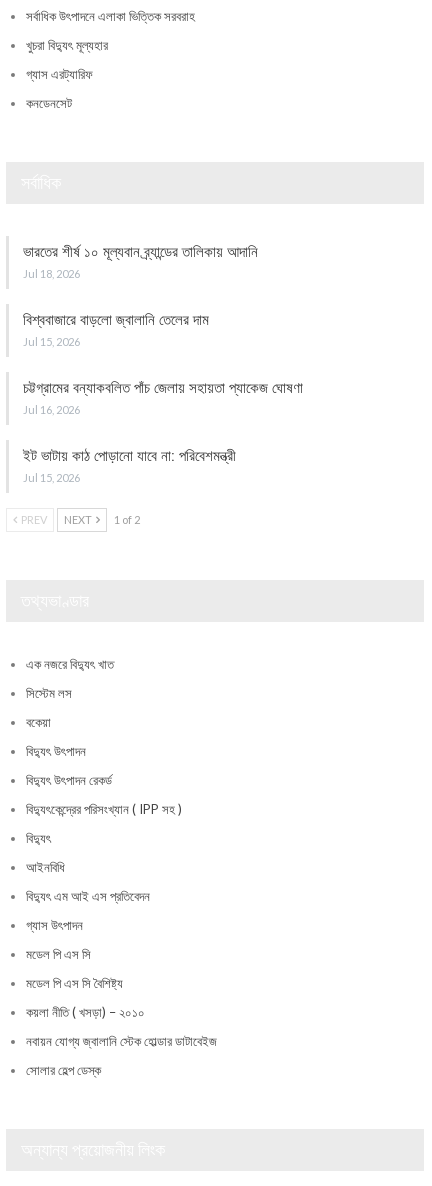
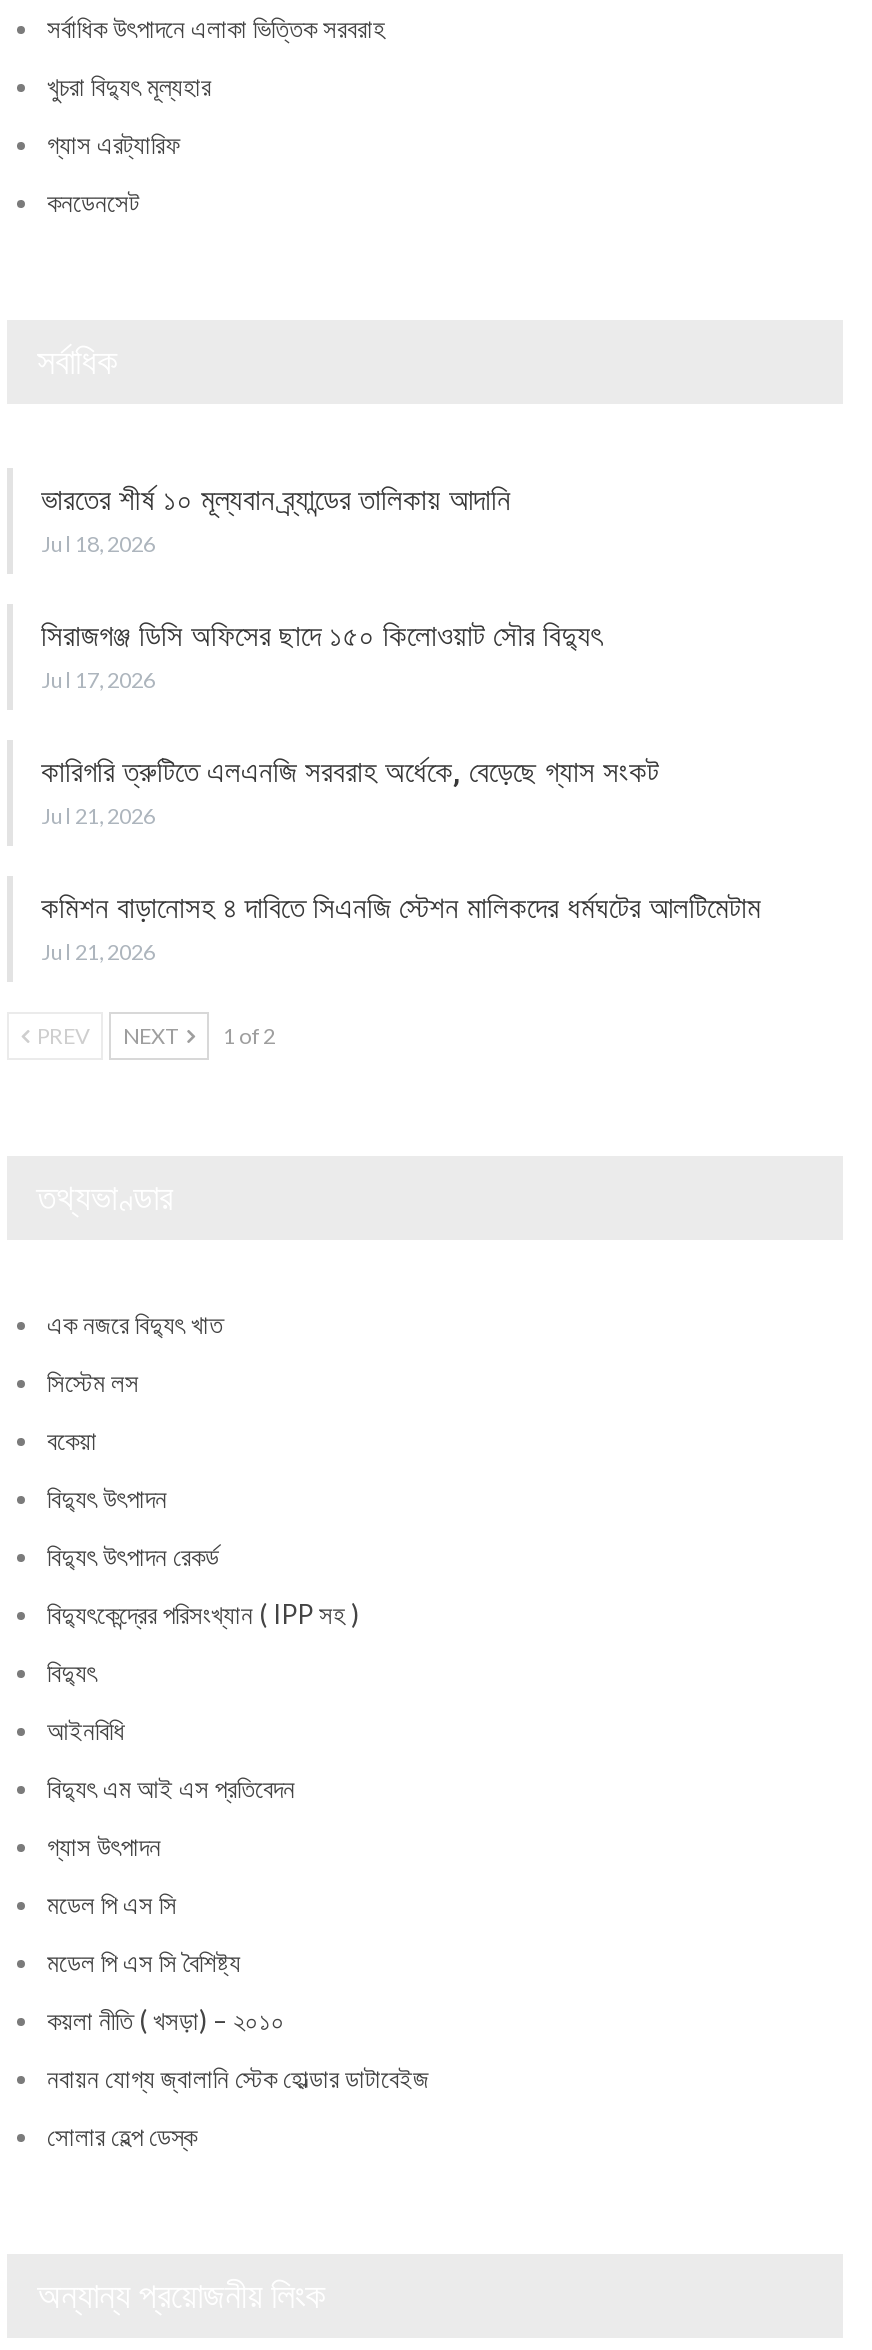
[23,311,209,348] বিশ্ববাজারে বাড়লো জ্বালানি তেলের দাম | Jul 15, 2026 -> [41,617,601,691] সিরাজগঞ্জ ডিসি অফিসের ছাদে ১৫০ কিলোওয়াট সৌর বিদ্যুৎ | Jul 17, 2026
[23,379,307,416] চট্টগ্রামের বন্যাকবলিত পাঁচ জেলায় সহায়তা প্যাকেজ ঘোষণা | Jul 16, 2026 -> [41,753,659,827] কারিগরি ত্রুটিতে এলএনজি সরবরাহ অর্ধেকে, বেড়েছে গ্যাস সংকট | Jul 21, 2026
[23,447,240,484] ইট ভাটায় কাঠ পোড়ানো যাবে না: পরিবেশমন্ত্রী | Jul 15, 2026 -> [41,889,761,963] কমিশন বাড়ানোসহ ৪ দাবিতে সিএনজি স্টেশন মালিকদের ধর্মঘটের আলটিমেটাম | Jul 21, 2026

